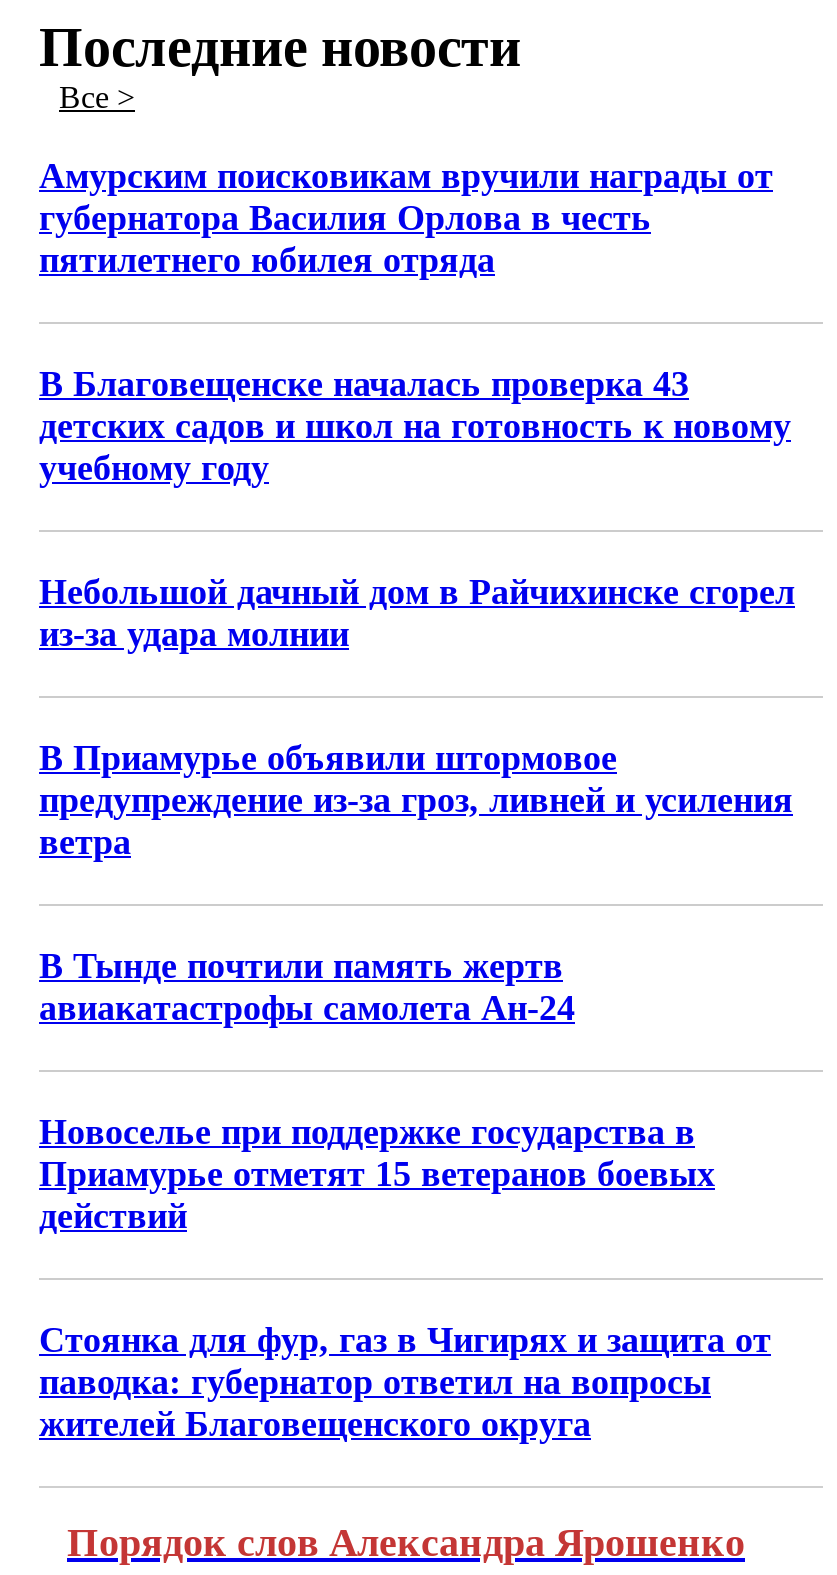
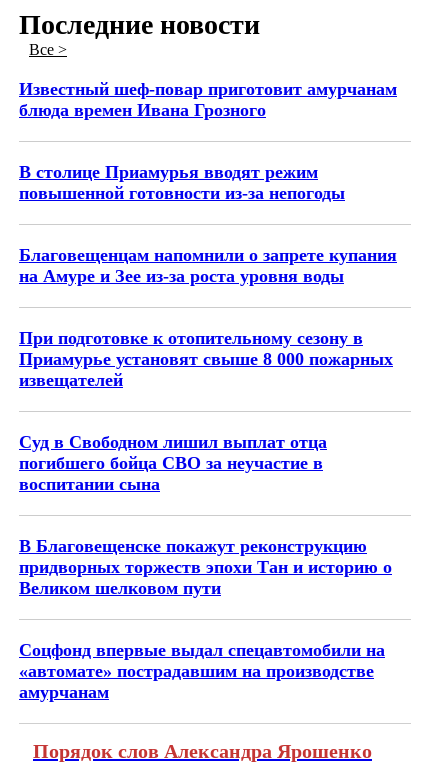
[39,157,773,281] Амурским поисковикам вручили награды от | губернатора Василия Орлова в честь | пятилетнего юбилея отряда -> [19,79,397,120] Известный шеф-повар приготовит амурчанам | блюда времен Ивана Грозного
[39,365,791,489] В Благовещенске началась проверка 43 | детских садов и школ на готовность к новому | учебному году -> [19,162,345,203] В столице Приамурья вводят режим | повышенной готовности из-за непогоды
[39,573,795,655] Небольшой дачный дом в Райчихинске сгорел | из-за удара молнии -> [19,245,397,286] Благовещенцам напомнили о запрете купания | на Амуре и Зее из-за роста уровня воды
[39,739,793,863] В Приамурье объявили штормовое | предупреждение из-за гроз, ливней и усиления | ветра -> [19,328,393,390] При подготовке к отопительному сезону в | Приамурье установят свыше 8 000 пожарных | извещателей
[39,947,575,1029] В Тынде почтили память жертв | авиакатастрофы самолета Ан-24 -> [19,432,327,494] Суд в Свободном лишил выплат отца | погибшего бойца СВО за неучастие в | воспитании сына
[39,1113,715,1237] Новоселье при поддержке государства в | Приамурье отметят 15 ветеранов боевых | действий -> [19,536,392,598] В Благовещенске покажут реконструкцию | придворных торжеств эпохи Тан и историю о | Великом шелковом пути
[39,1321,771,1445] Стоянка для фур, газ в Чигирях и защита от | паводка: губернатор ответил на вопросы | жителей Благовещенского округа -> [19,640,385,702] Соцфонд впервые выдал спецавтомобили на | «автомате» пострадавшим на производстве | амурчанам

